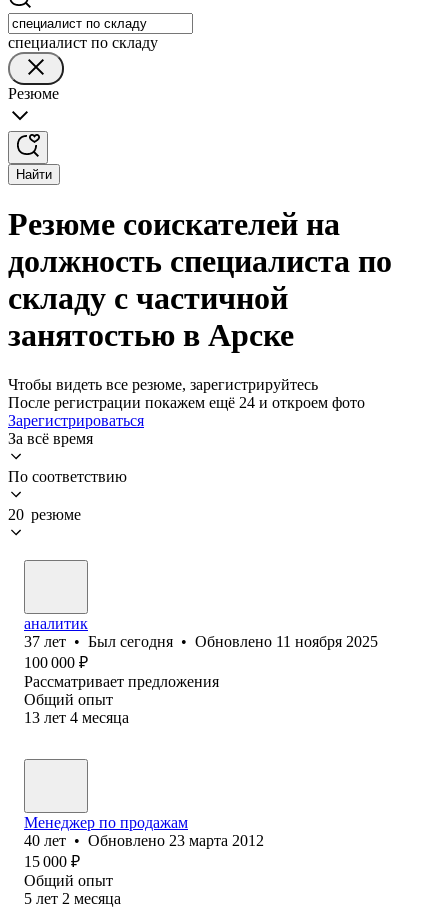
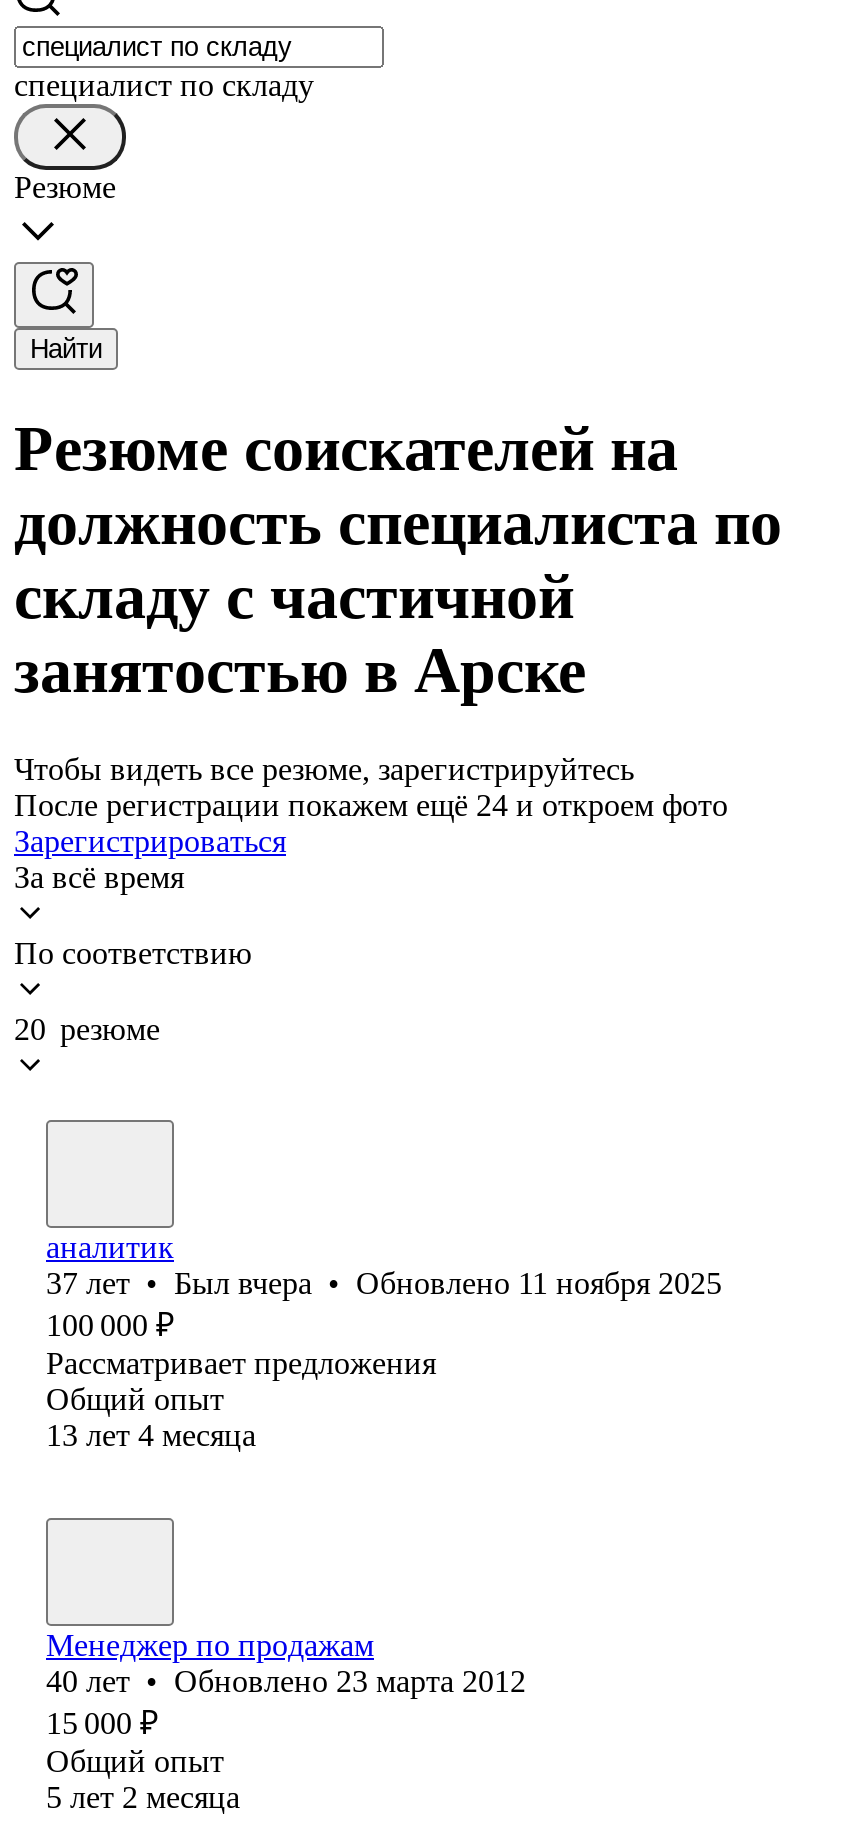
[24,633,378,650] 37 лет • Был сегодня • Обновлено 11 ноября 2025 -> [46,1266,722,1300] 37 лет • Был вчера • Обновлено 11 ноября 2025

